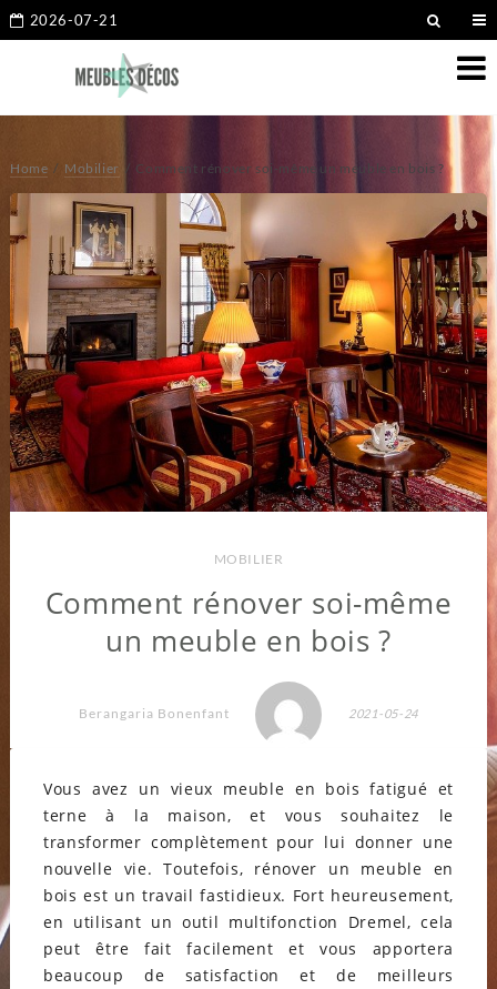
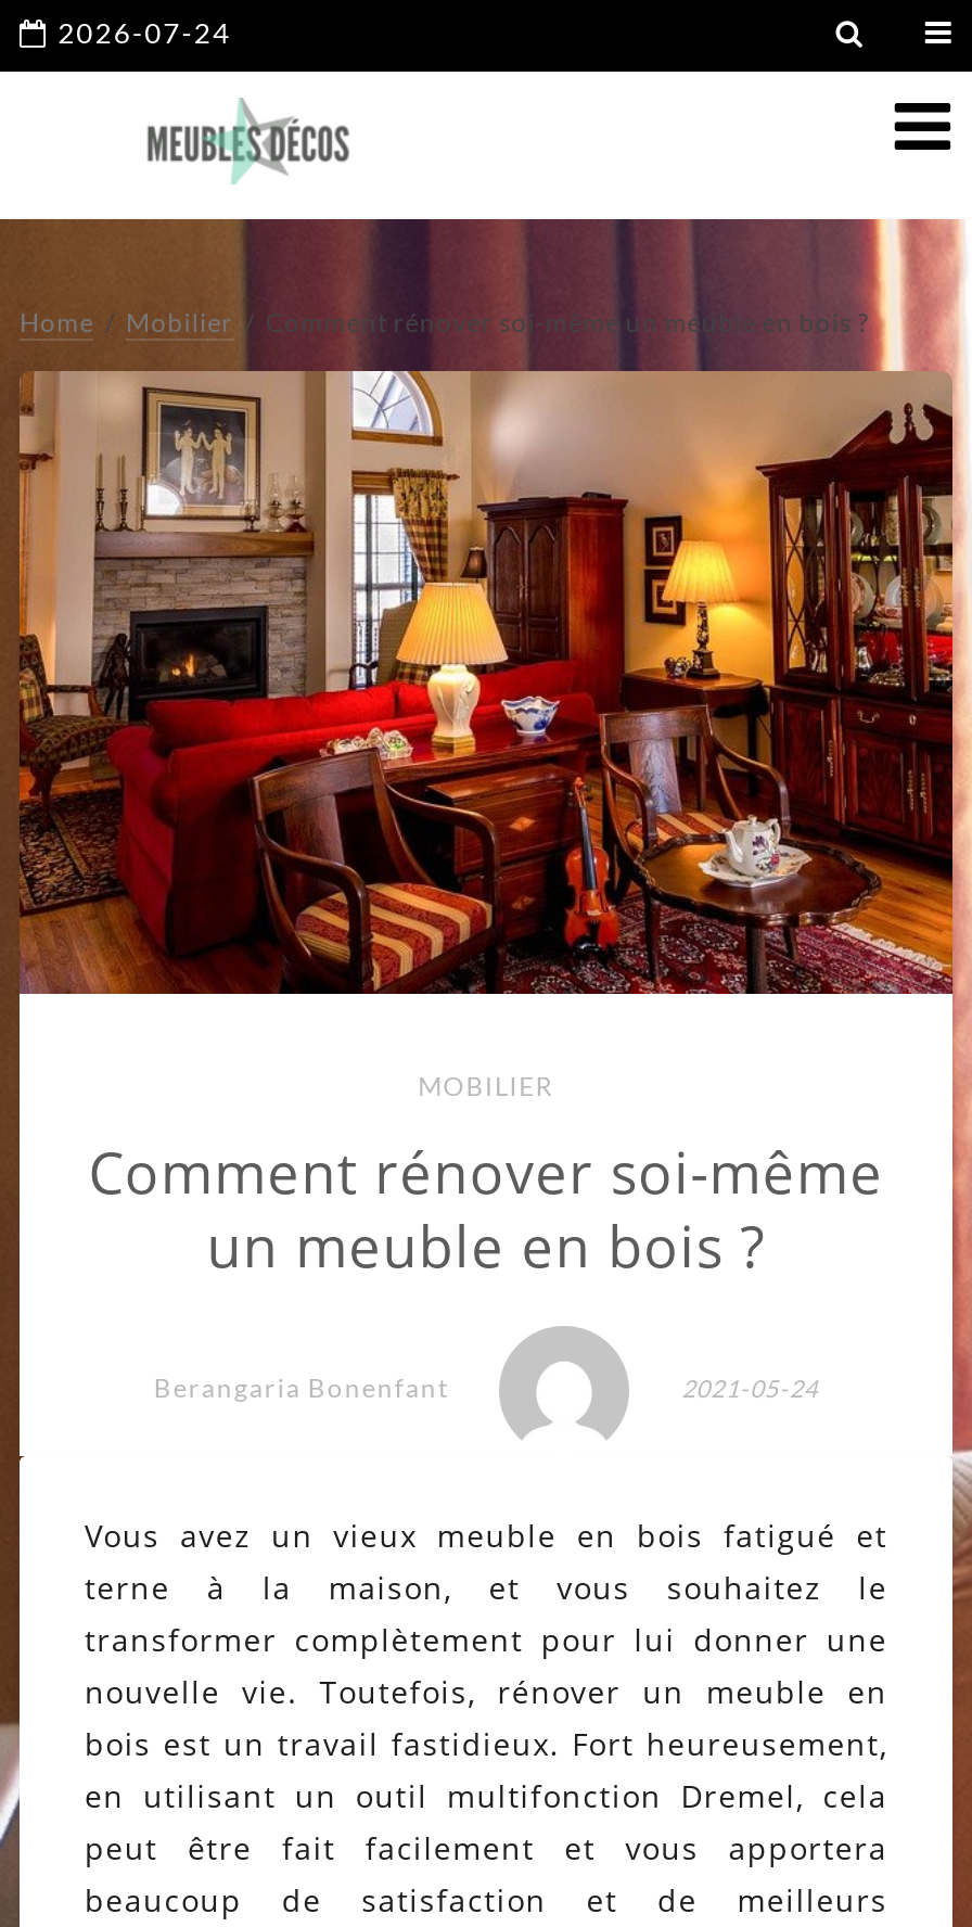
[30,11,118,29] 2026-07-21 -> [58,15,231,50] 2026-07-24

